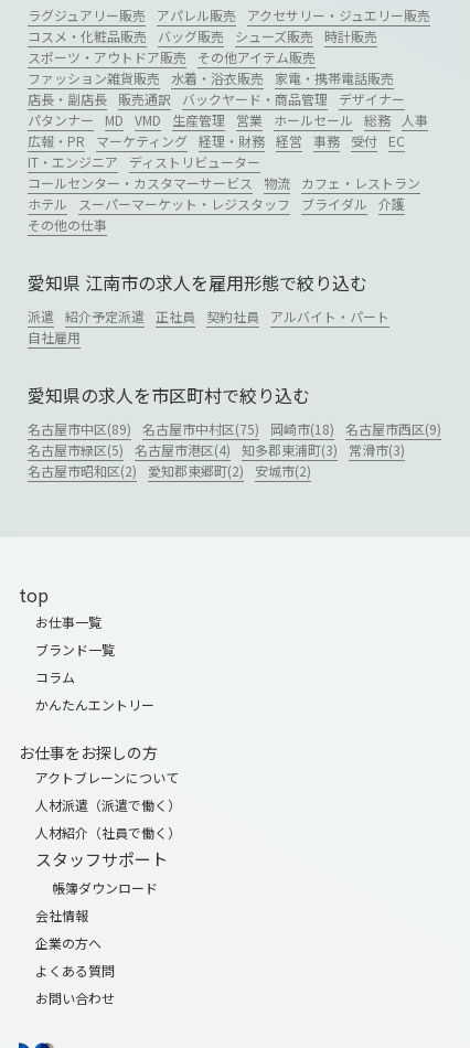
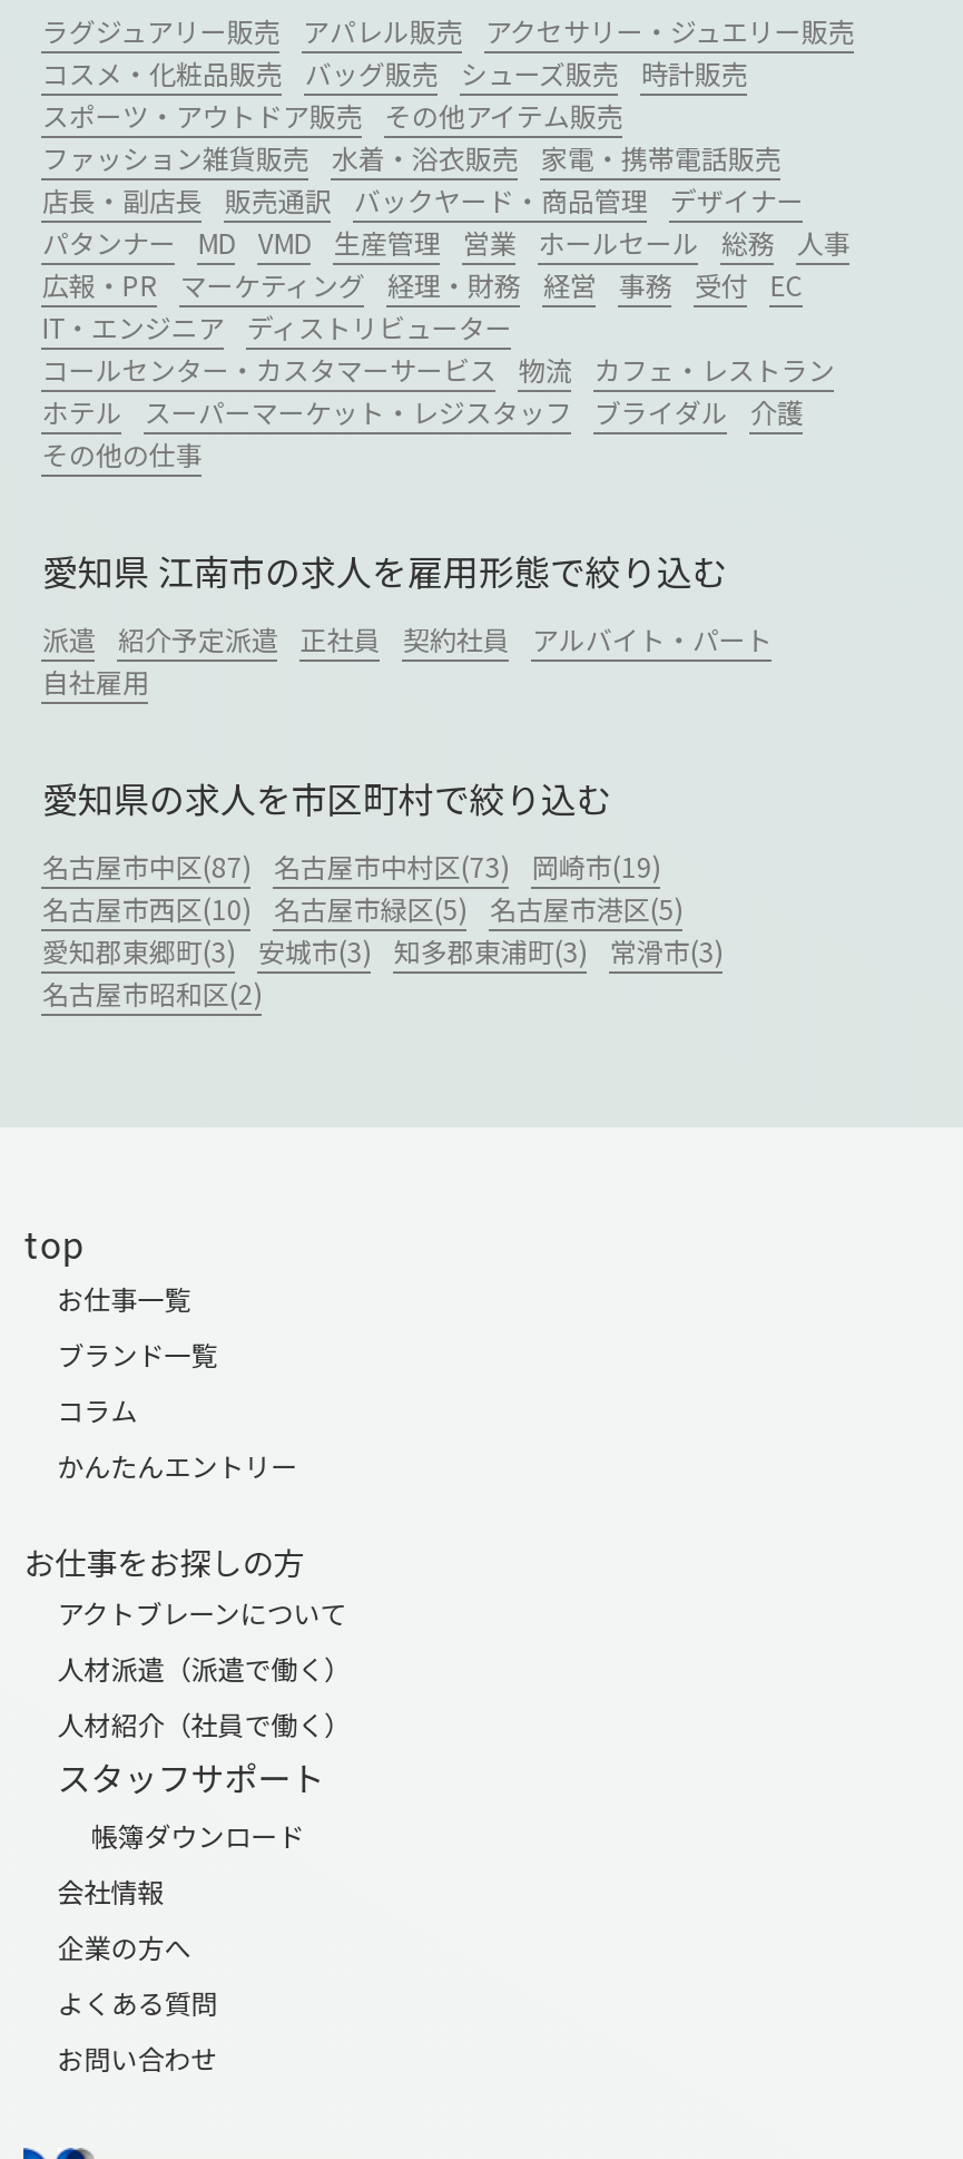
[28,420,442,480] 名古屋市中区(89) 名古屋市中村区(75) 岡崎市(18) 名古屋市西区(9) | 名古屋市緑区(5) 名古屋市港区(4) 知多郡東浦町(3) 常滑市(3) | 名古屋市昭和区(2) 愛知郡東郷町(2) 安城市(2) -> [42,848,723,1013] 名古屋市中区(87) 名古屋市中村区(73) 岡崎市(19) | 名古屋市西区(10) 名古屋市緑区(5) 名古屋市港区(5) | 愛知郡東郷町(3) 安城市(3) 知多郡東浦町(3) 常滑市(3) | 名古屋市昭和区(2)

